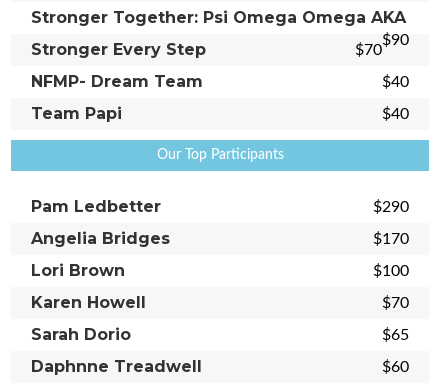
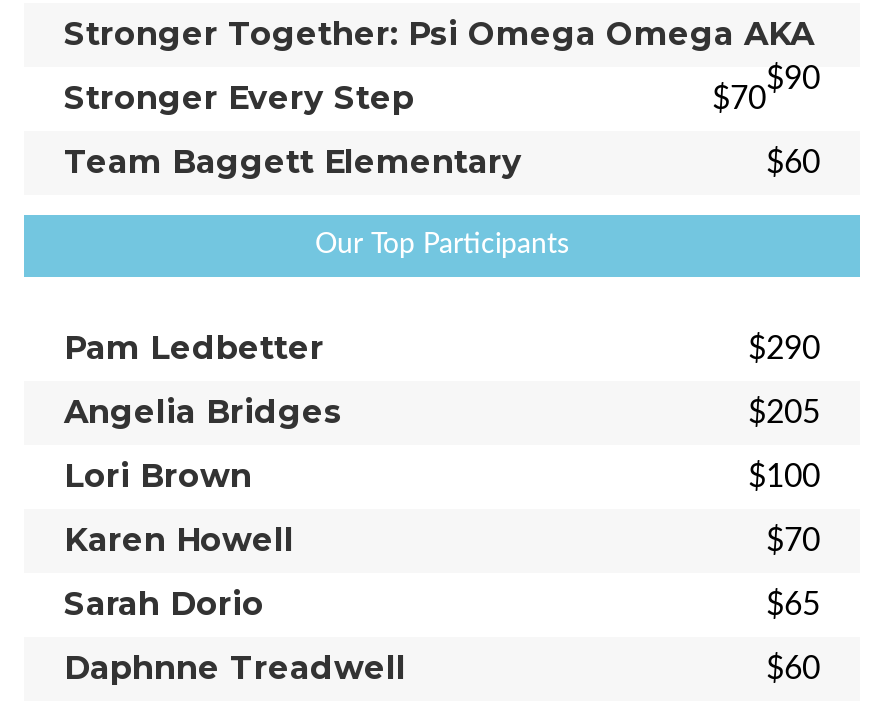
[31,72,409,123] NFMP- Dream Team | $40 | Team Papi | $40 -> [64,144,820,182] Team Baggett Elementary | $60
[373,231,409,247] $170 -> [748,398,820,430] $205

